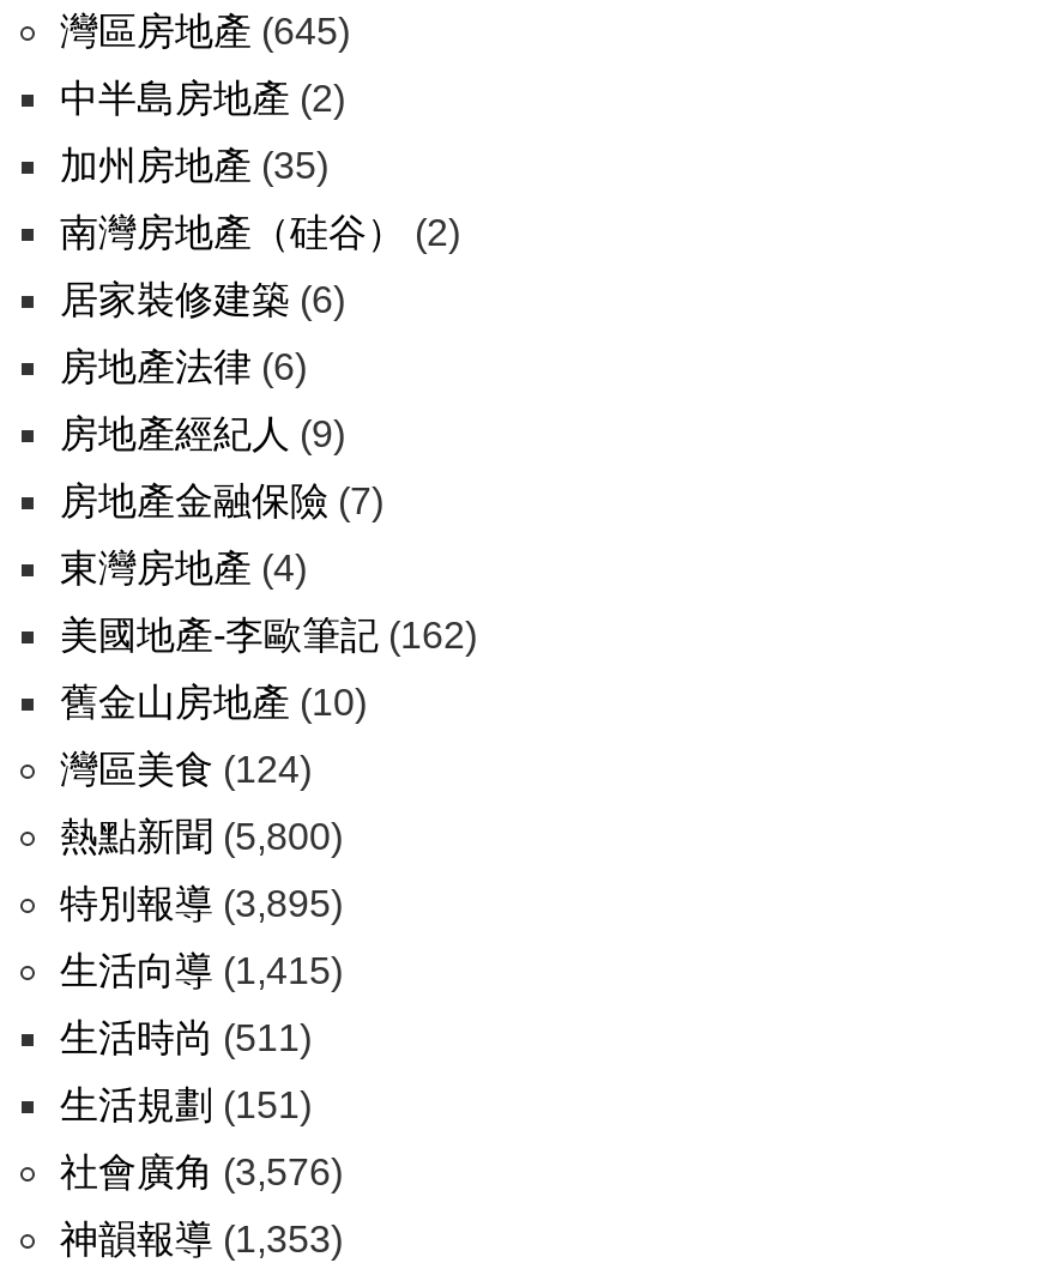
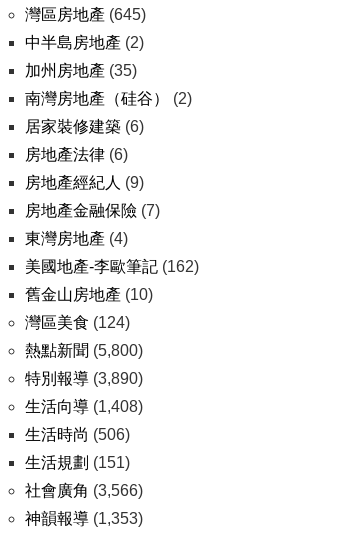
[60,883,343,924] 特別報導(3,895) -> [25,370,143,387] 特別報導(3,890)
[60,950,343,991] 生活向導(1,415) -> [25,398,143,415] 生活向導(1,408)
[60,1017,312,1058] 生活時尚(511) -> [25,426,130,443] 生活時尚(506)
[60,1152,343,1192] 社會廣角(3,576) -> [25,482,143,499] 社會廣角(3,566)

